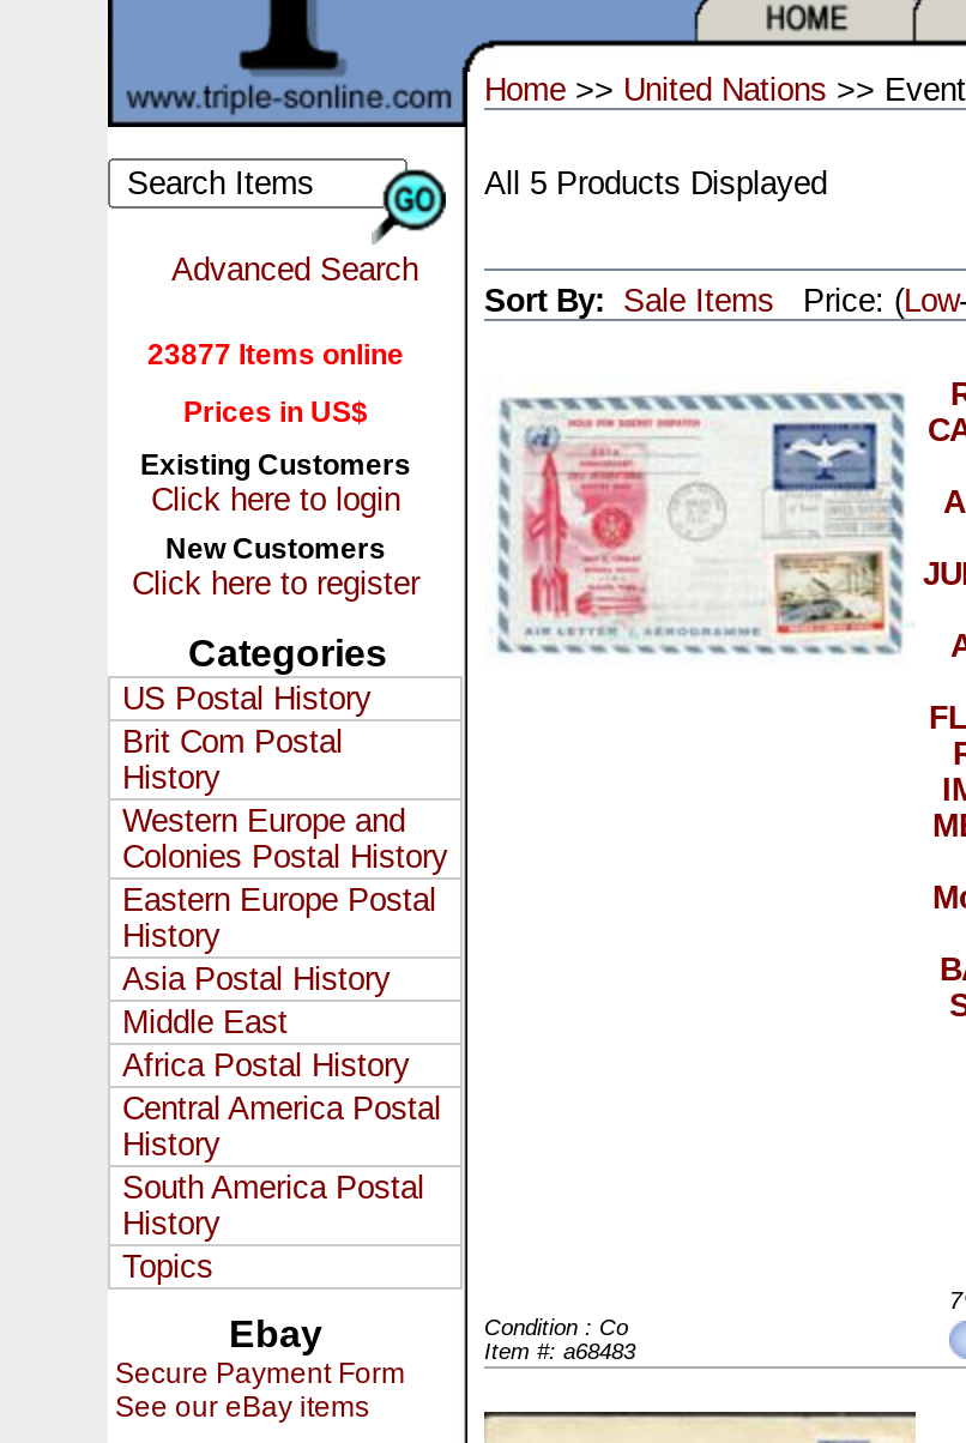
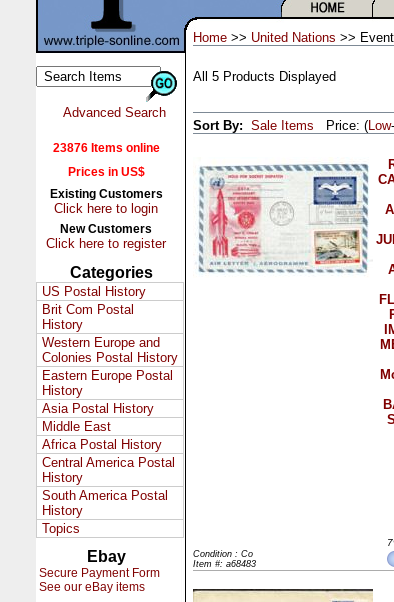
[147,338,404,372] 23877 Items online -> [52,141,159,155] 23876 Items online

